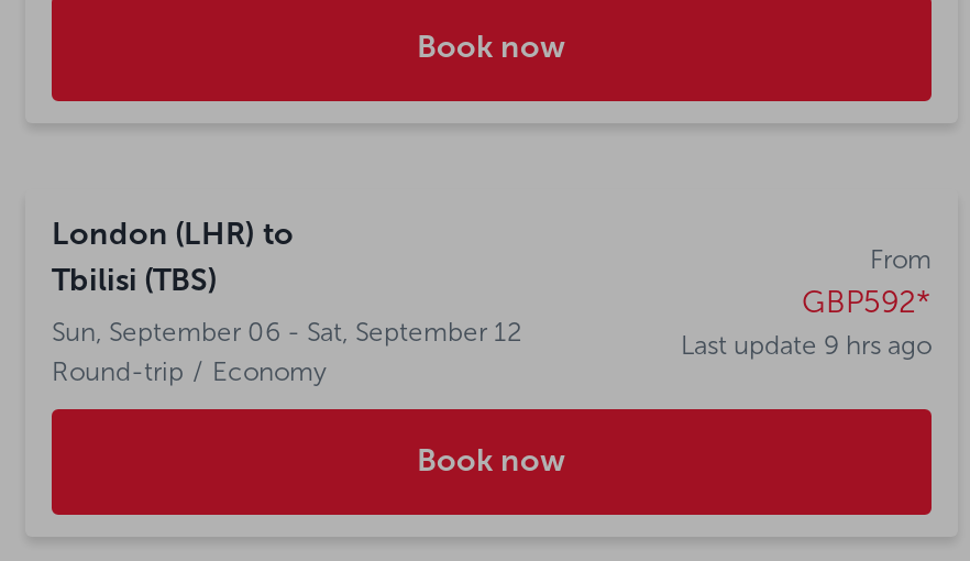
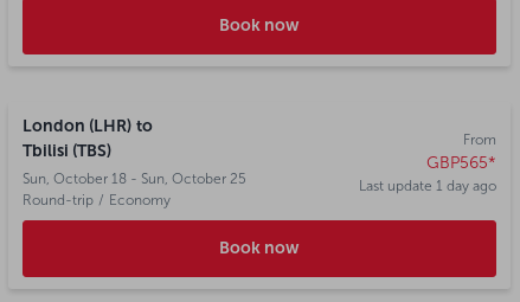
[681,283,932,360] GBP592* | Last update 9 hrs ago -> [359,153,496,194] GBP565* | Last update 1 day ago
[52,317,522,348] Sun, September 06 - Sat, September 12 -> [23,171,246,187] Sun, October 18 - Sun, October 25

